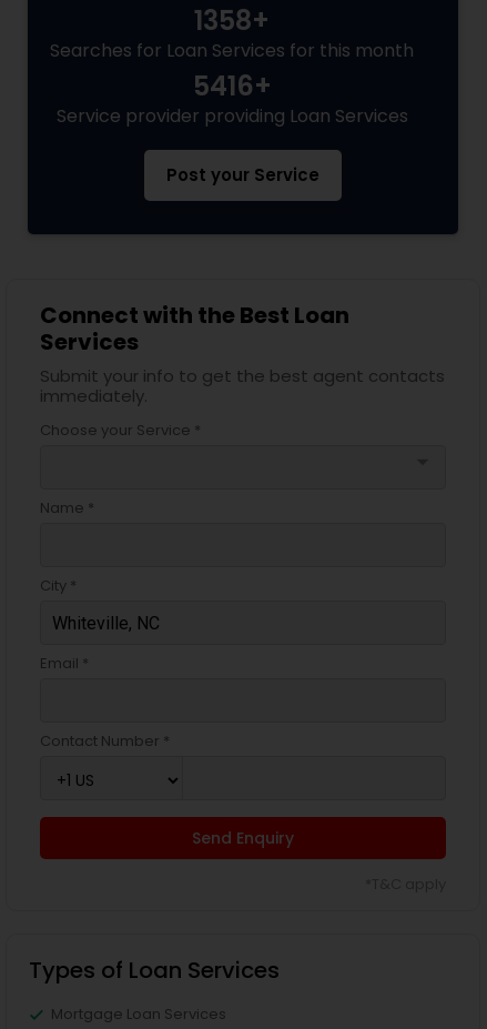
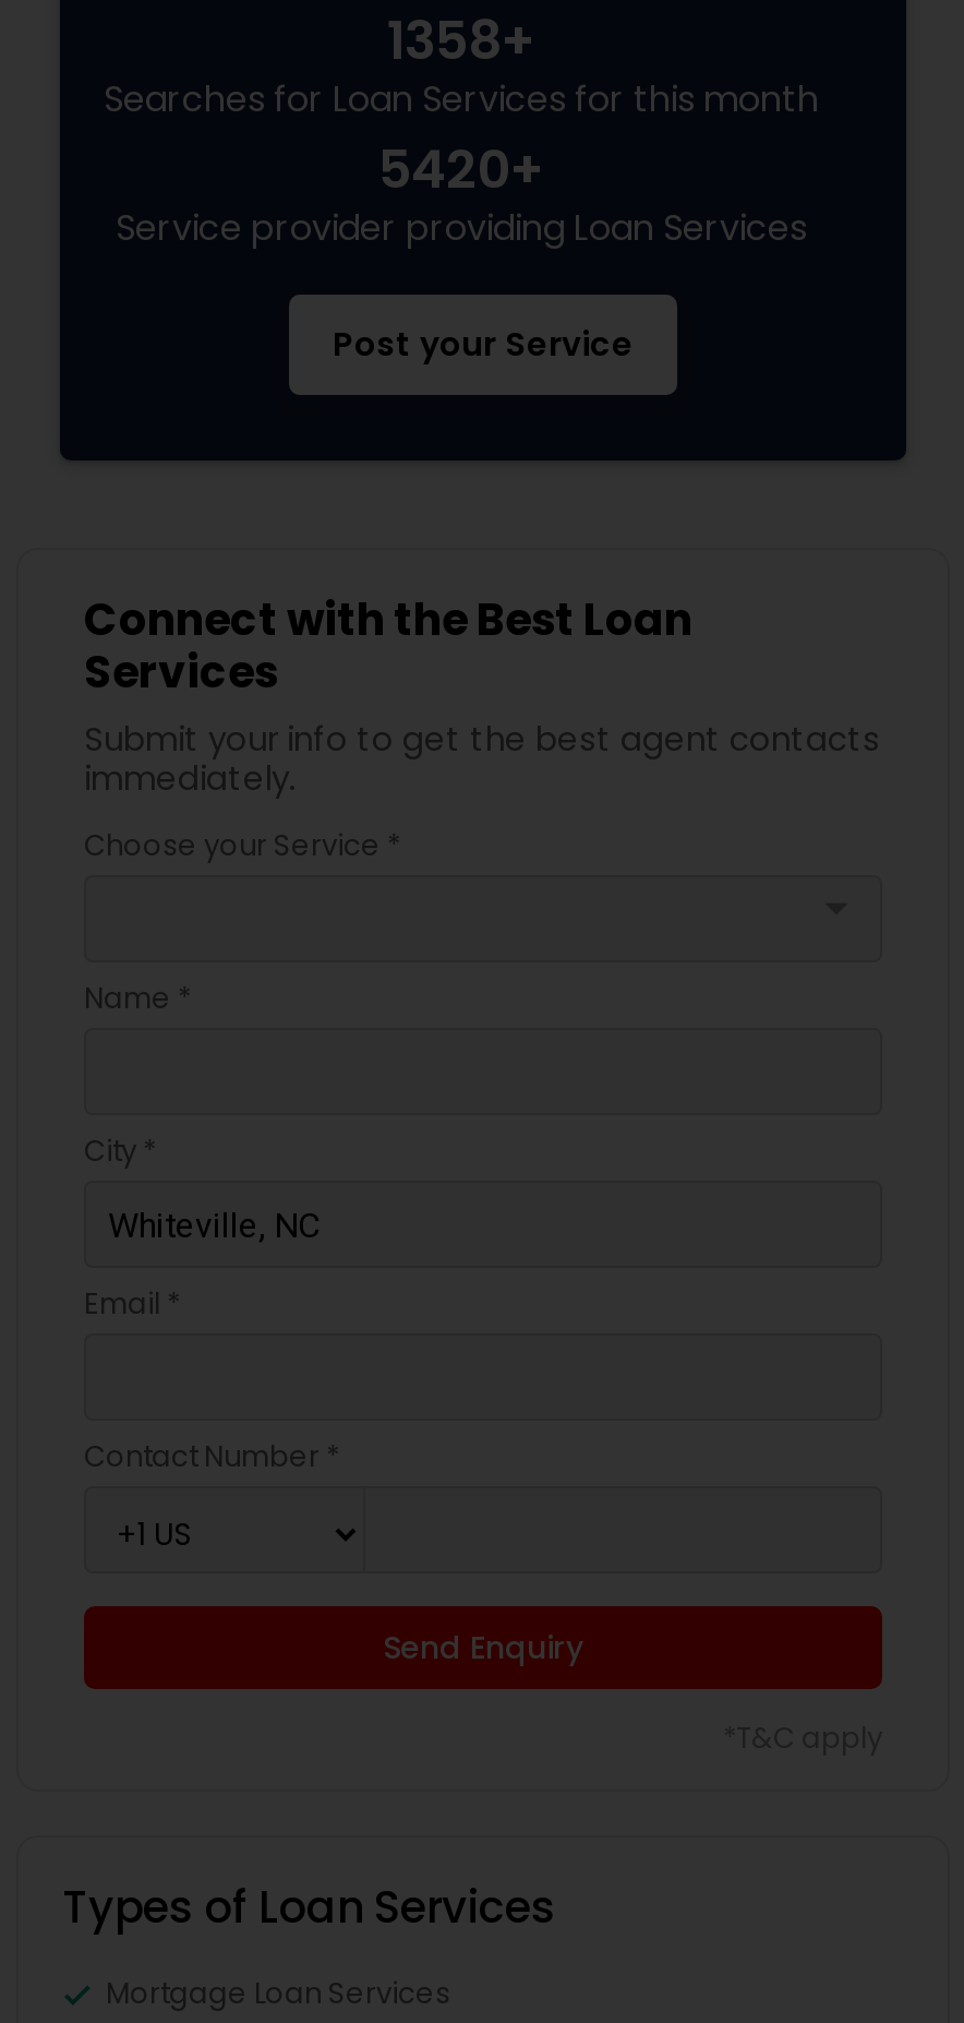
[192,68,271,104] 5416+ -> [378,133,544,205] 5420+

